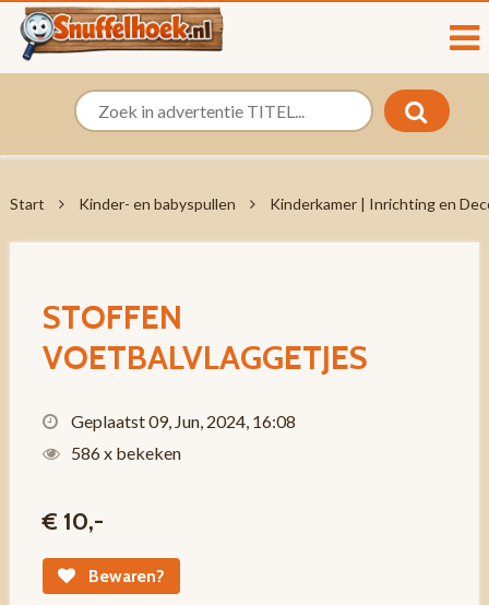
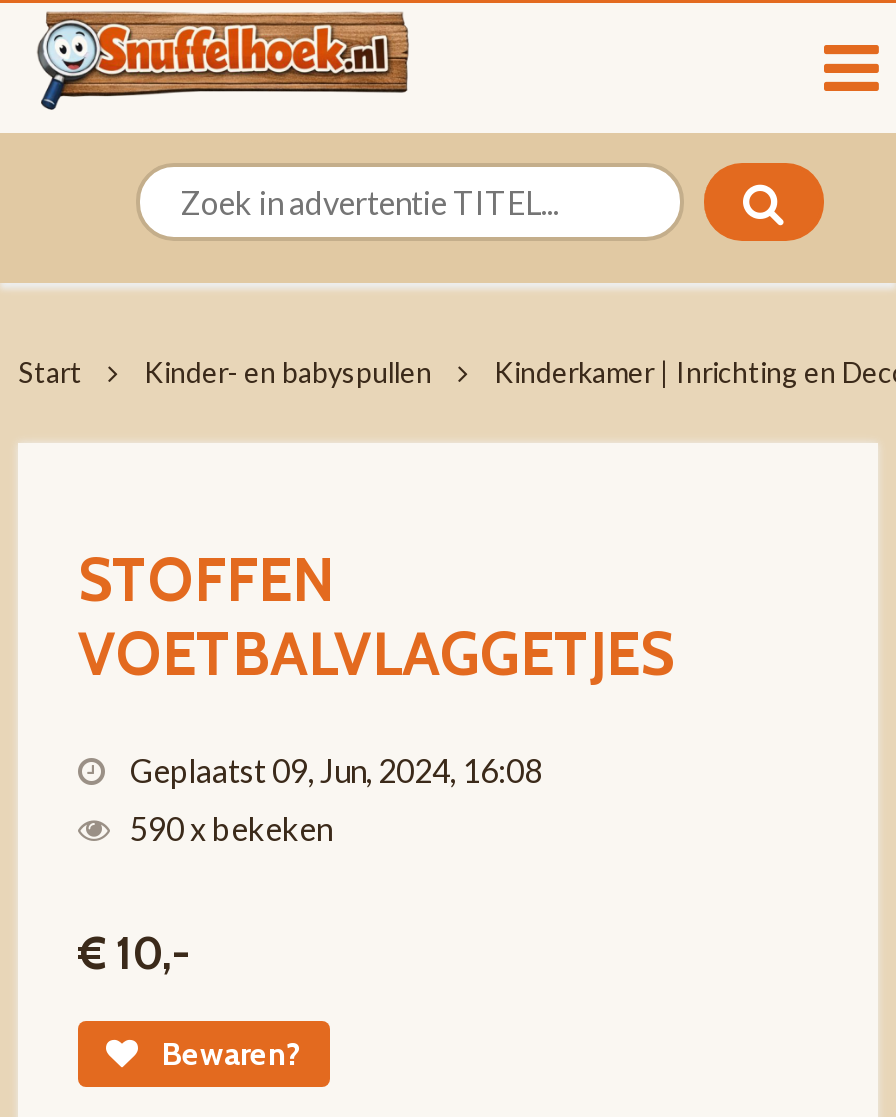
[68,442,181,463] 586 x bekeken -> [124,809,332,847] 590 x bekeken

